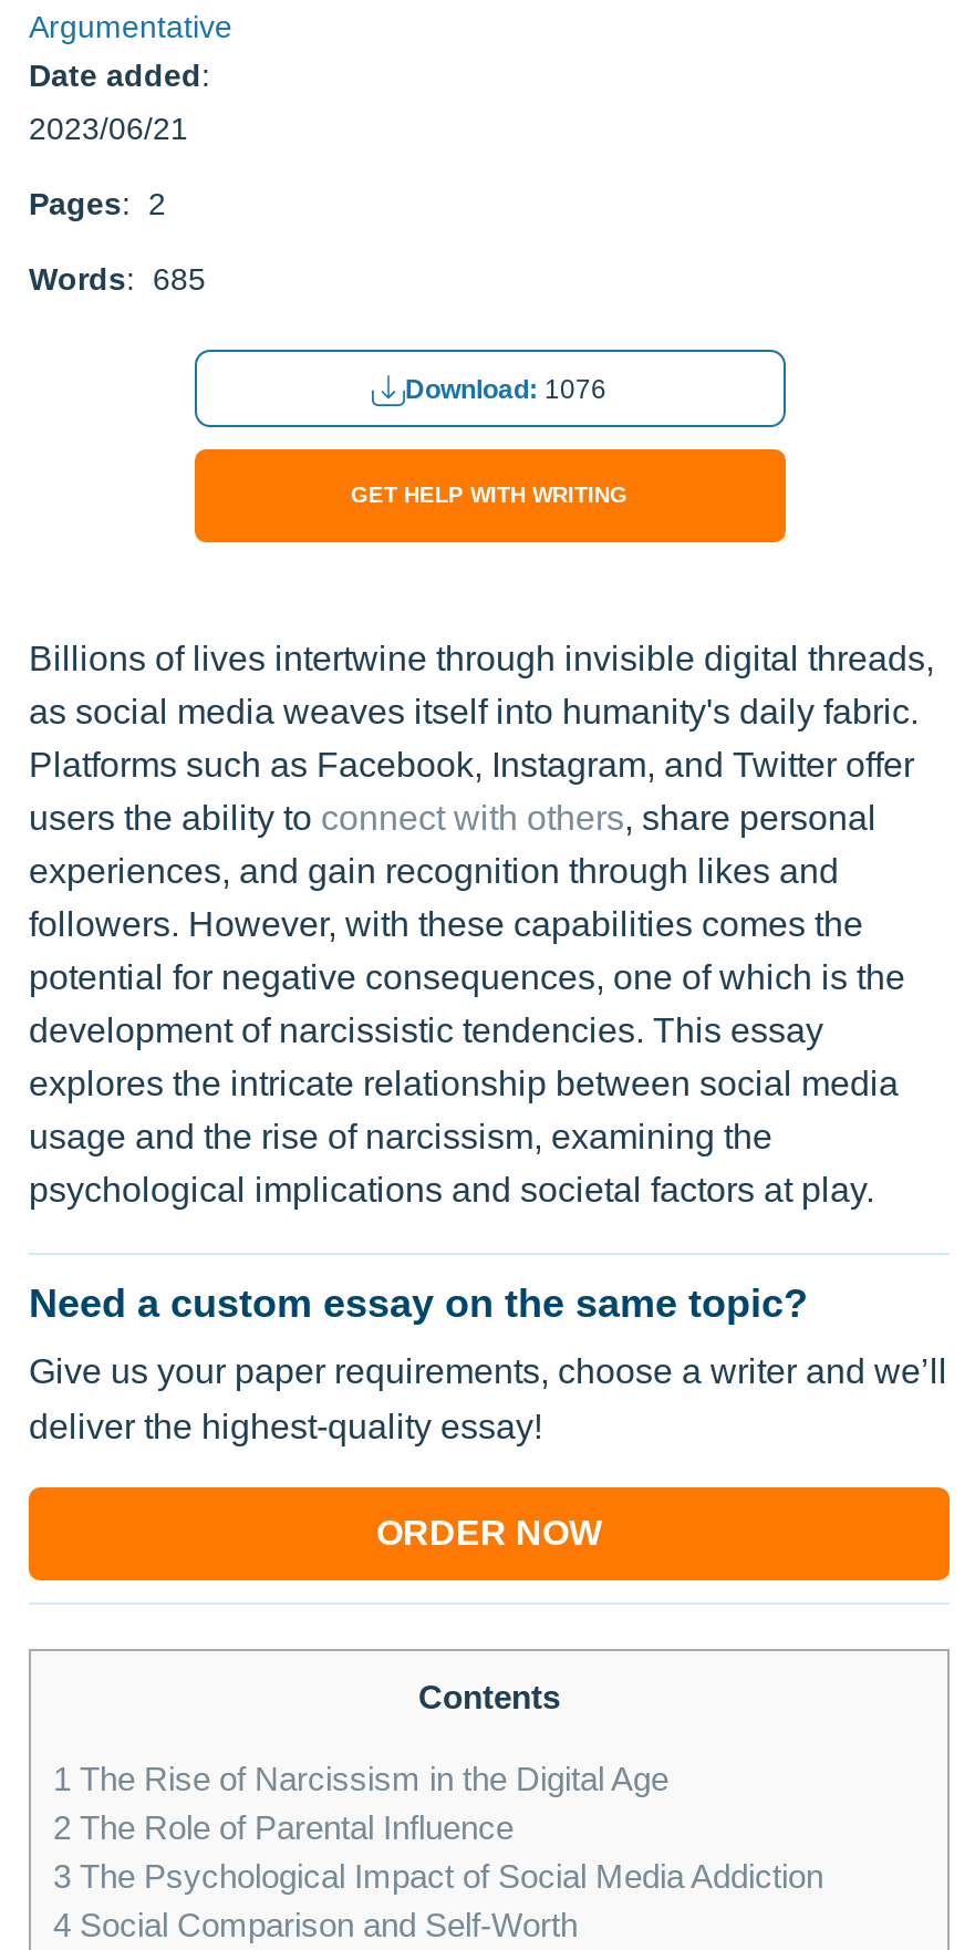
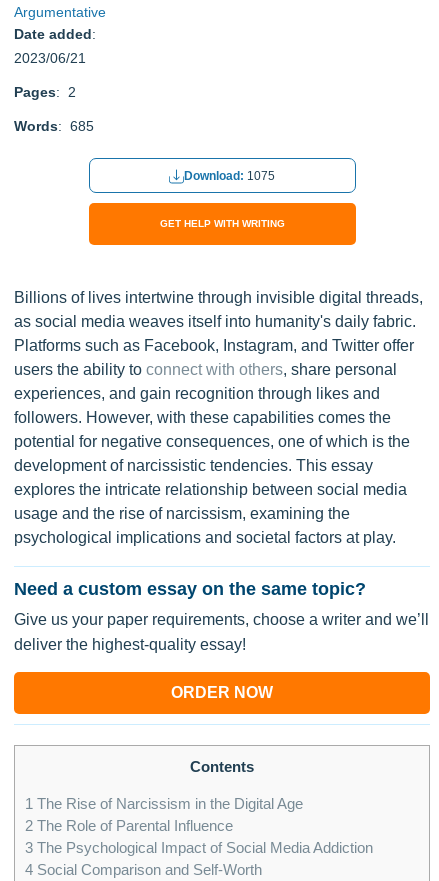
[405,375,606,406] Download: 1076 -> [184,169,275,183] Download: 1075

